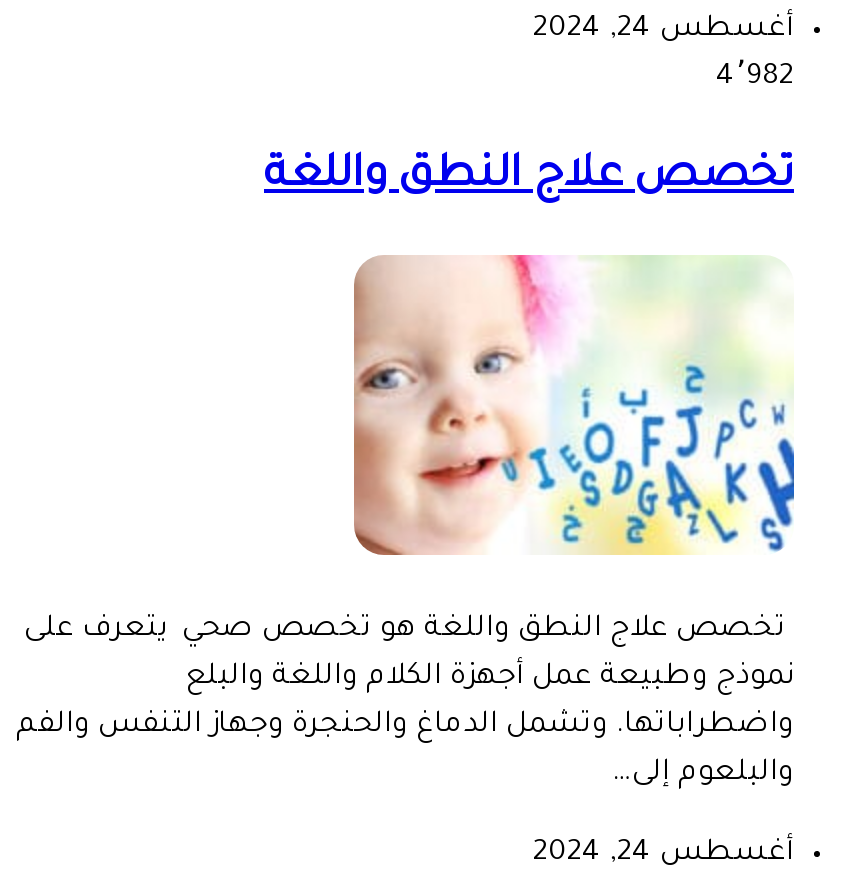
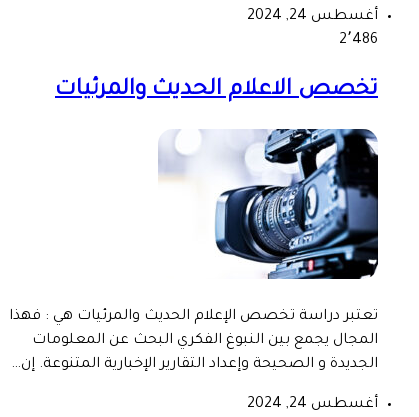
[264,63,794,203] 4٬982 | تخصص علاج النطق واللغة -> [55,33,378,103] 2٬486 | تخصص الاعلام الحديث والمرئيات
[16,265,796,790] [image] | تخصص علاج النطق واللغة هو تخصص صحي يتعرف على | نموذج وطبيعة عمل أجهزة الكلام واللغة والبلع | واضطراباتها. وتشمل الدماغ والحنجرة وجهاز التنفس والفم | والبلعوم إلى… -> [9,128,379,373] [image] | تعتبر دراسة تخصص الإعلام الحديث والمرئيات هي : فهذا | المجال يجمع بين النبوغ الفكري البحث عن المعلومات | الجديدة و الصحيحة وإعداد التقارير الإخبارية المتنوعة. إن…

